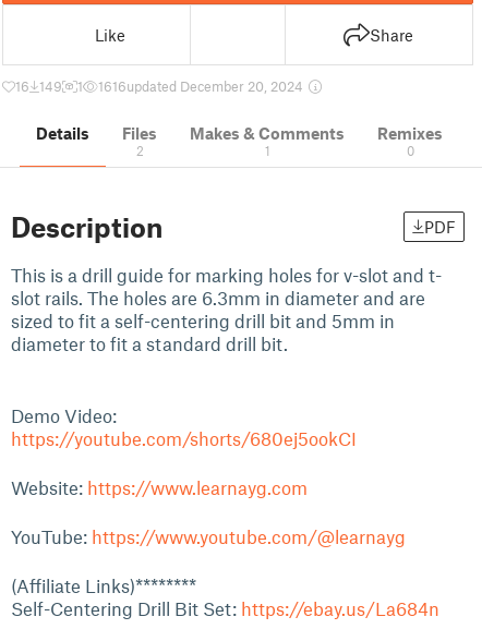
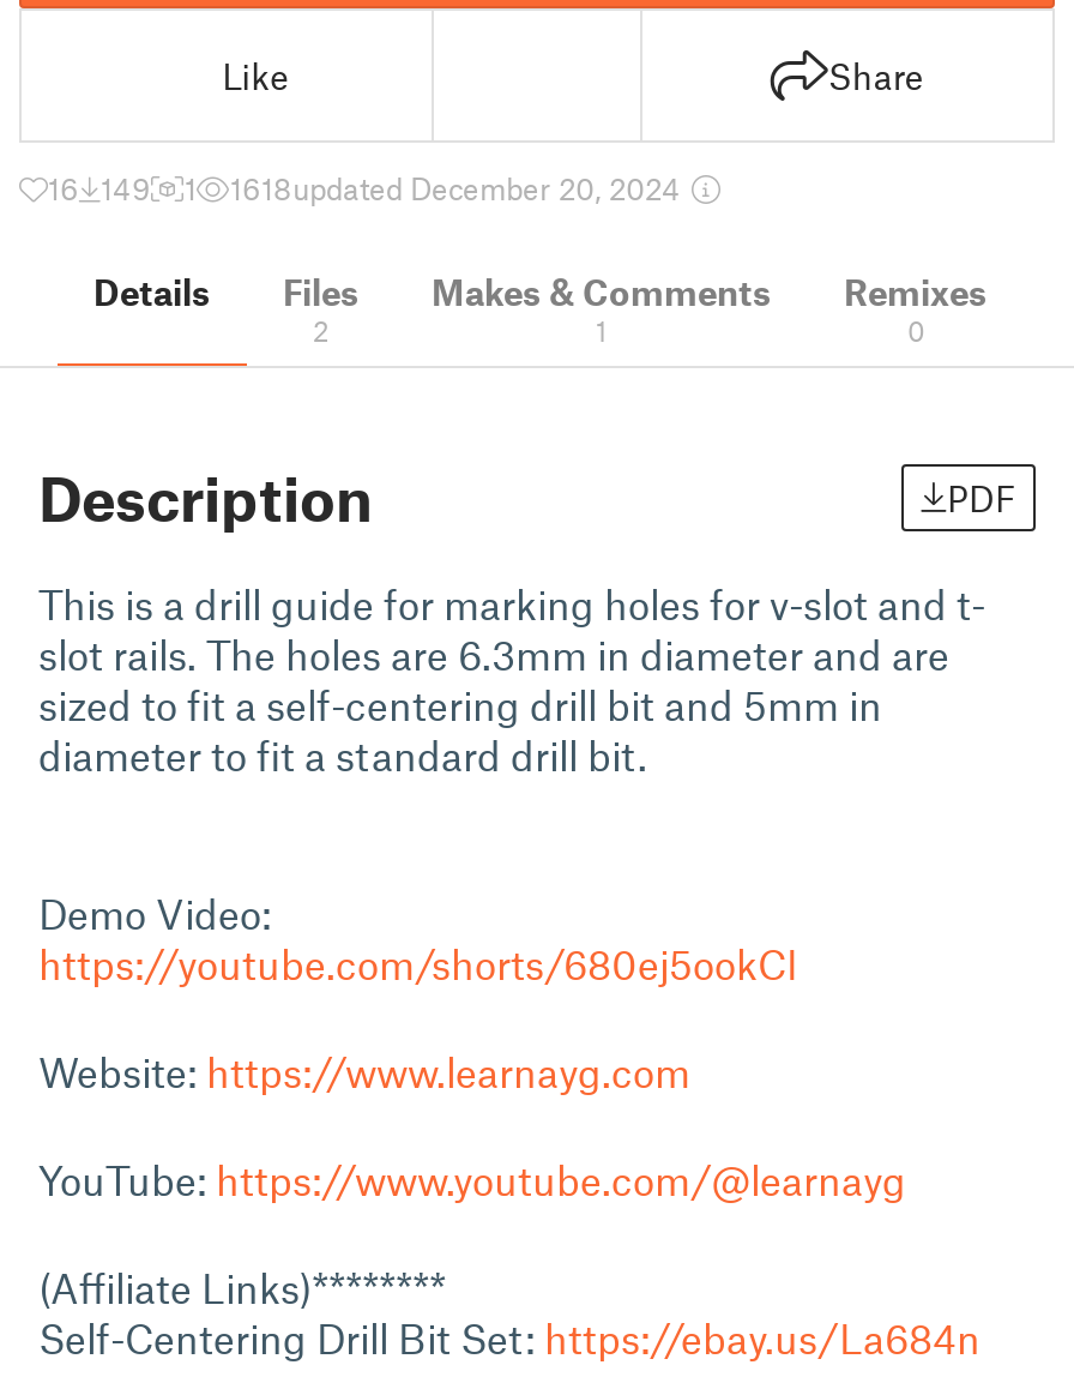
[98,77,306,95] 1616updated December 20, 2024 -> [230,169,688,208] 1618updated December 20, 2024

